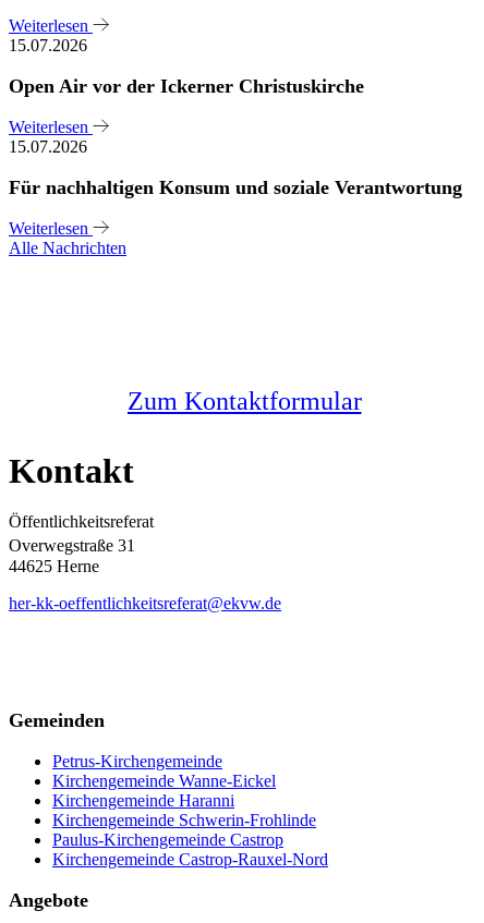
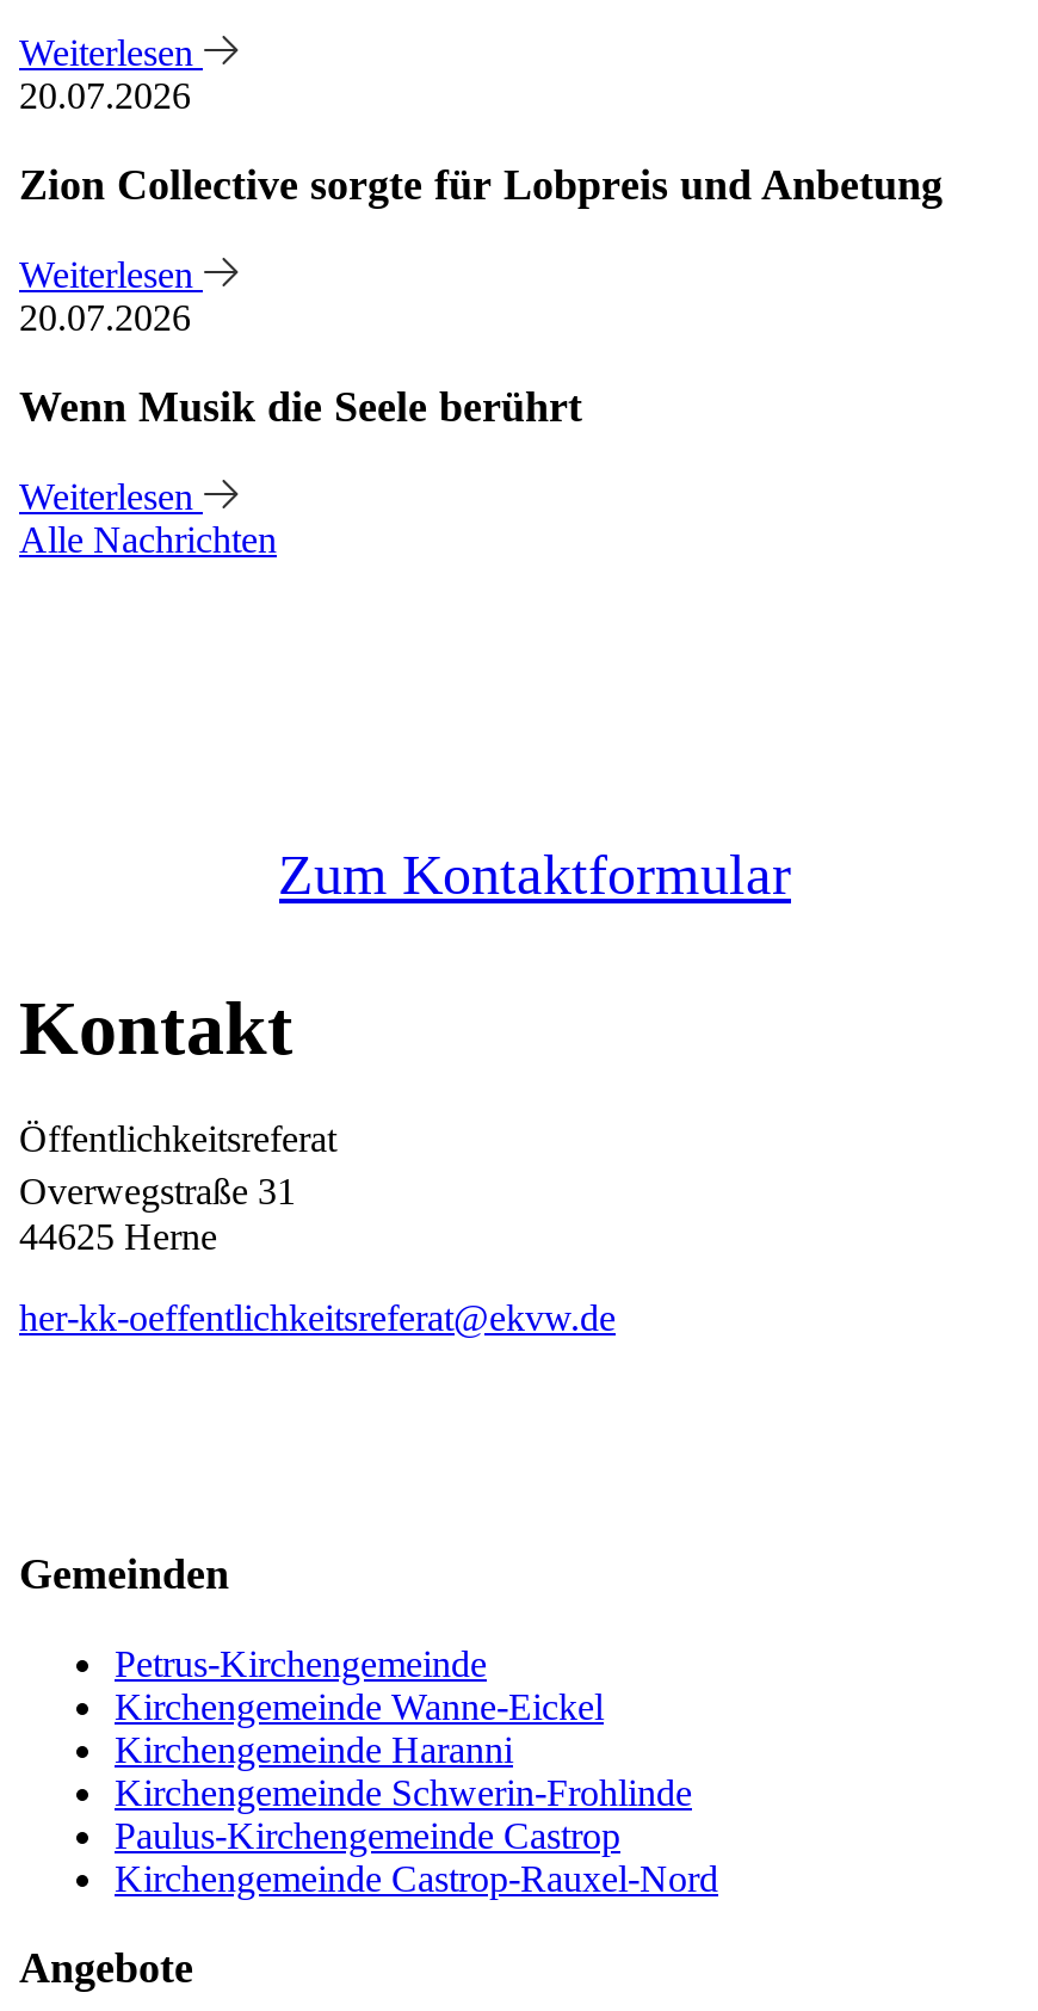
[9,36,87,54] 15.07.2026 -> [19,74,191,115] 20.07.2026
[9,75,364,97] Open Air vor der Ickerner Christuskirche -> [19,160,943,208] Zion Collective sorgte für Lobpreis und Anbetung
[9,137,87,156] 15.07.2026 -> [19,296,191,337] 20.07.2026
[9,176,462,198] Für nachhaltigen Konsum und soziale Verantwortung -> [19,382,582,430] Wenn Musik die Seele berührt

